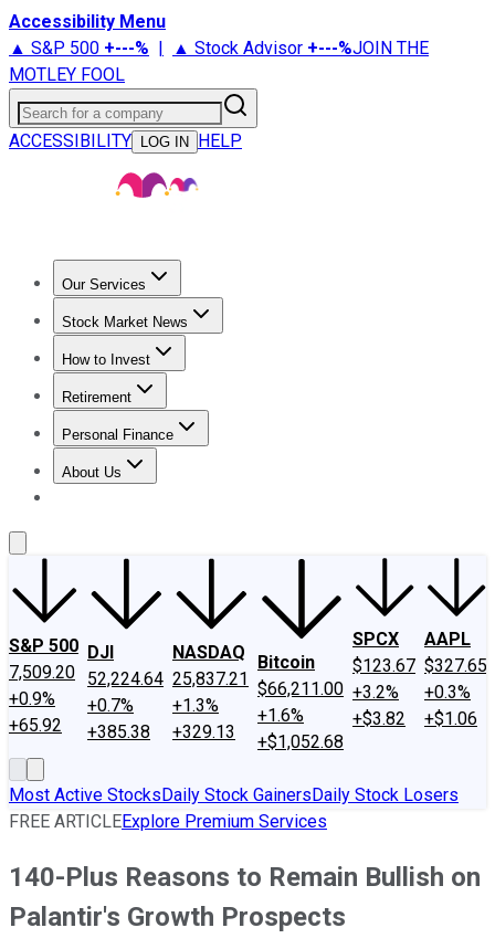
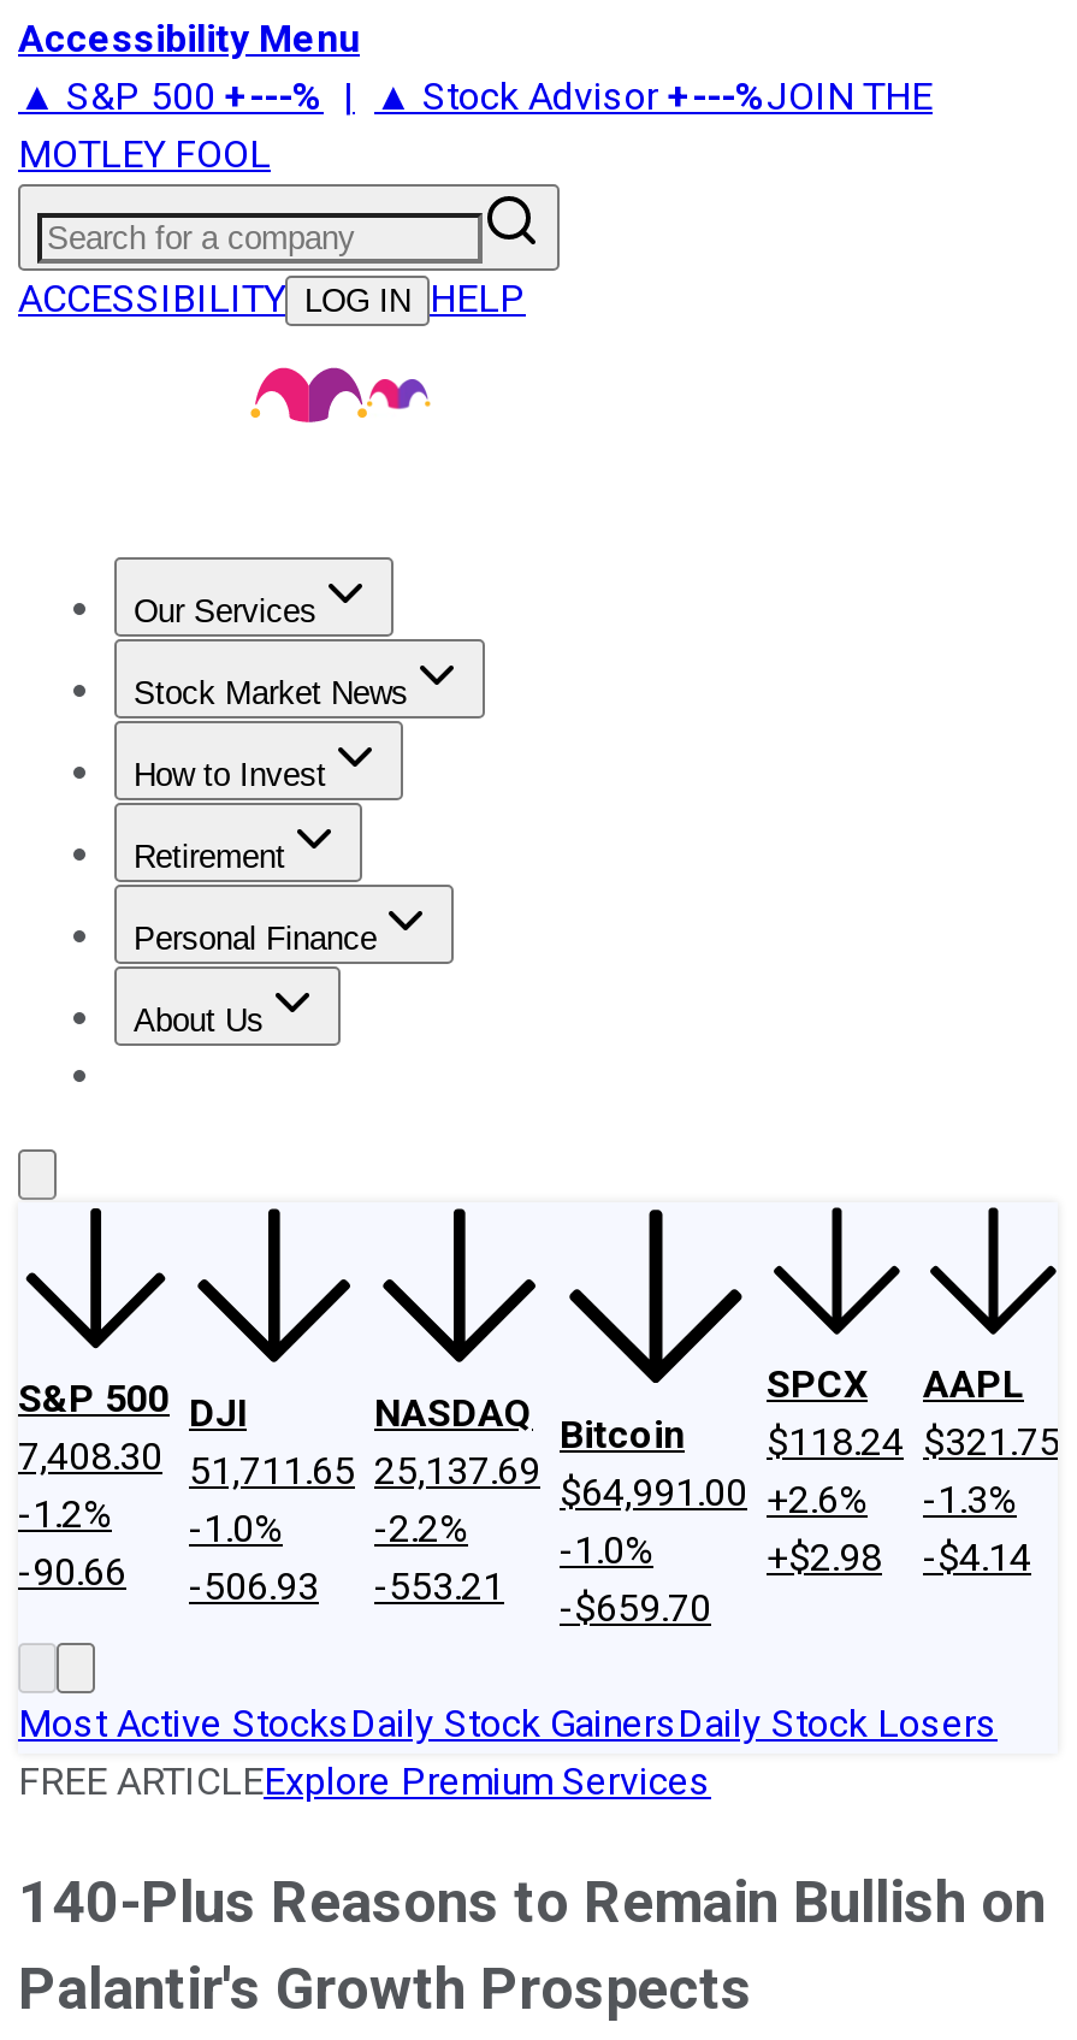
[352,655,415,676] $123.67 -> [767,1419,904,1465] $118.24
[424,655,487,676] $327.65 -> [923,1419,1060,1465] $321.75
[9,662,75,683] 7,509.20 -> [18,1433,162,1479] 7,408.30
[87,668,164,689] 52,224.64 -> [189,1448,355,1494] 51,711.65
[172,668,249,689] 25,837.21 -> [374,1448,540,1494] 25,137.69
[257,678,344,699] $66,211.00 -> [560,1470,747,1515] $64,991.00
[352,682,399,703] +3.2% -> [767,1477,868,1522] +2.6%
[424,682,471,703] +0.3% -> [923,1477,1017,1522] -1.3%
[9,688,55,709] +0.9% -> [18,1491,112,1537] -1.2%
[87,695,134,716] +0.7% -> [189,1506,283,1551] -1.0%
[172,695,219,716] +1.3% -> [374,1506,468,1551] -2.2%
[257,705,304,726] +1.6% -> [560,1527,653,1573] -1.0%
[352,708,406,729] +$3.82 -> [767,1535,882,1580] +$2.98
[424,708,477,729] +$1.06 -> [923,1535,1031,1580] -$4.14
[9,715,62,736] +65.92 -> [18,1549,126,1595] -90.66
[87,721,150,742] +385.38 -> [189,1563,319,1609] -506.93
[172,721,235,742] +329.13 -> [374,1563,504,1609] -553.21
[257,731,344,752] +$1,052.68 -> [560,1585,711,1631] -$659.70

